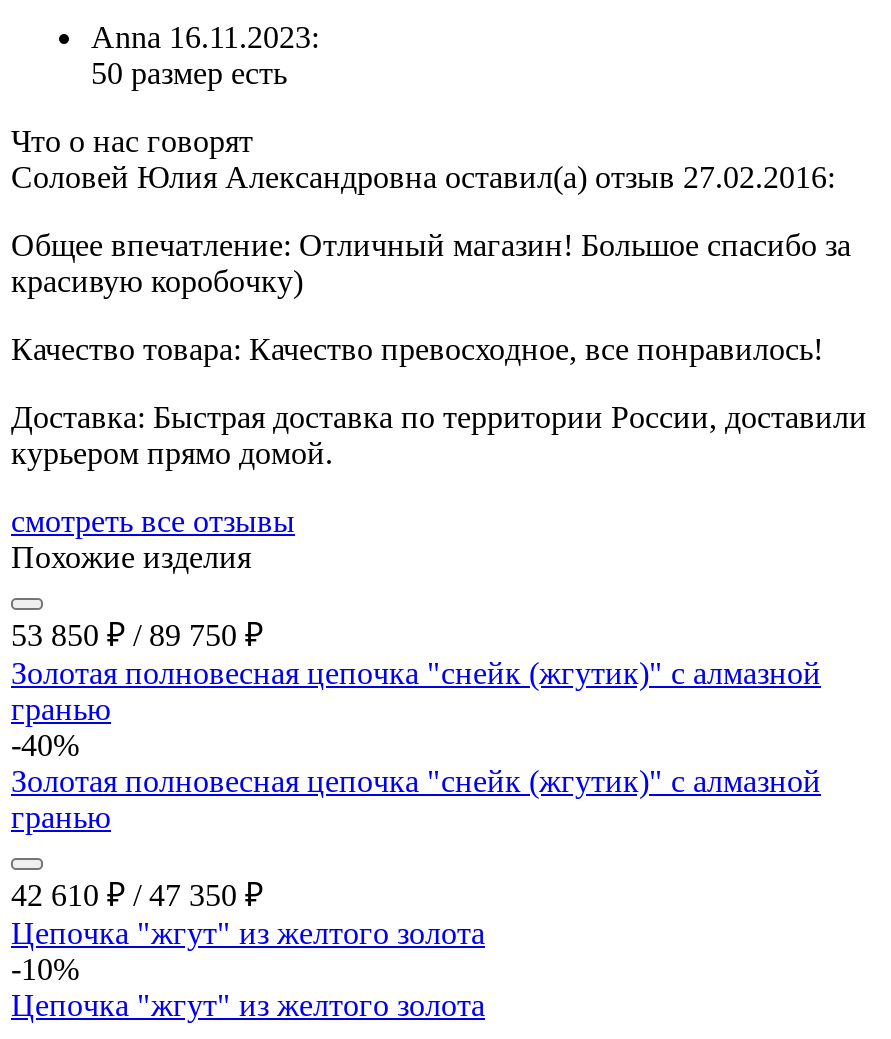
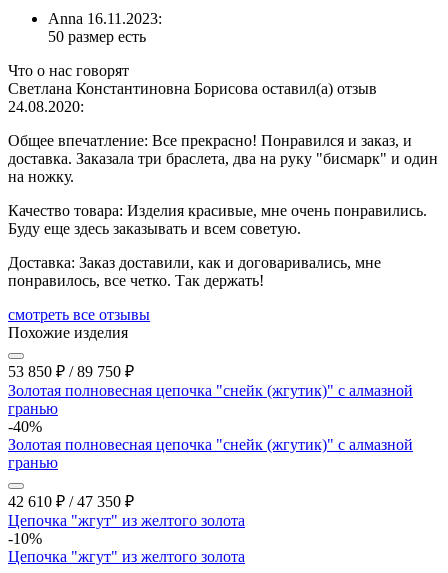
[11,159,835,193] Соловей Юлия Александровна оставил(а) отзыв 27.02.2016: -> [8,80,377,115] Светлана Константиновна Борисова оставил(а) отзыв | 24.08.2020:
[11,227,851,297] Общее впечатление: Отличный магазин! Большое спасибо за | красивую коробочку) -> [8,132,438,185] Общее впечатление: Все прекрасно! Понравился и заказ, и | доставка. Заказала три браслета, два на руку "бисмарк" и один | на ножку.
[11,331,823,365] Качество товара: Качество превосходное, все понравилось! -> [8,202,427,237] Качество товара: Изделия красивые, мне очень понравились. | Буду еще здесь заказывать и всем советую.
[11,399,867,469] Доставка: Быстрая доставка по территории России, доставили | курьером прямо домой. -> [8,254,381,289] Доставка: Заказ доставили, как и договаривались, мне | понравилось, все четко. Так держать!

